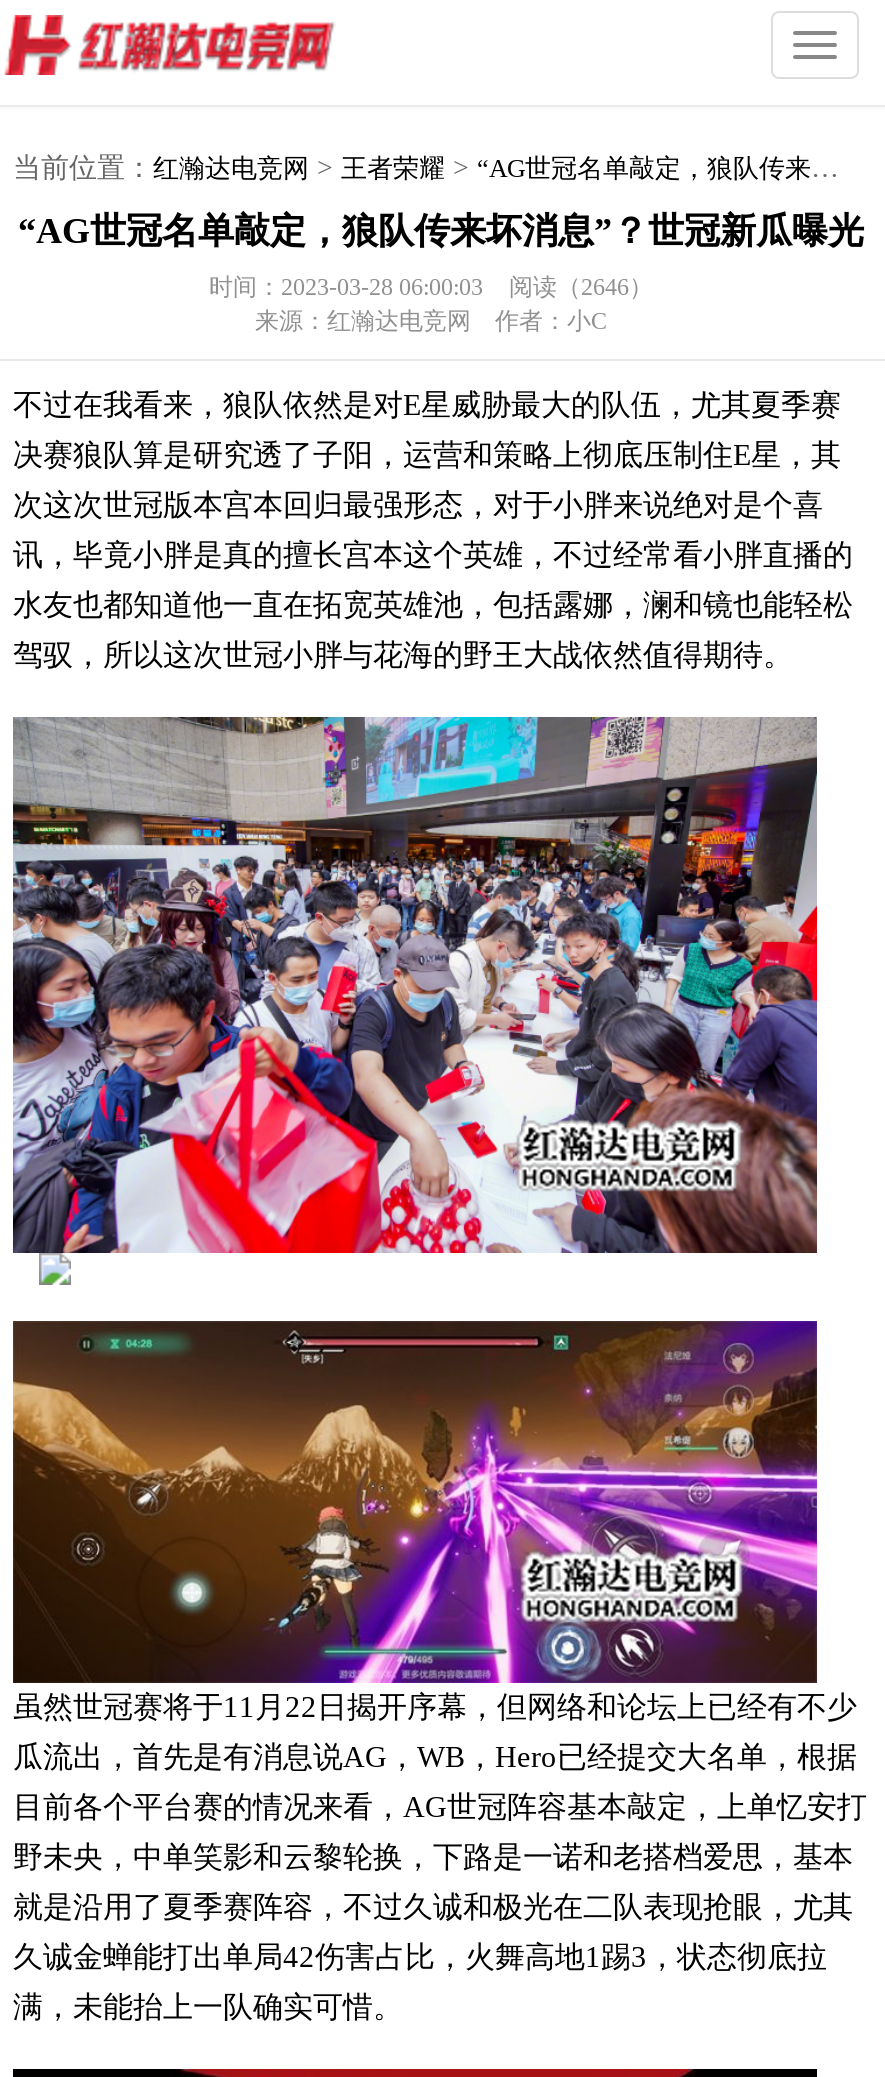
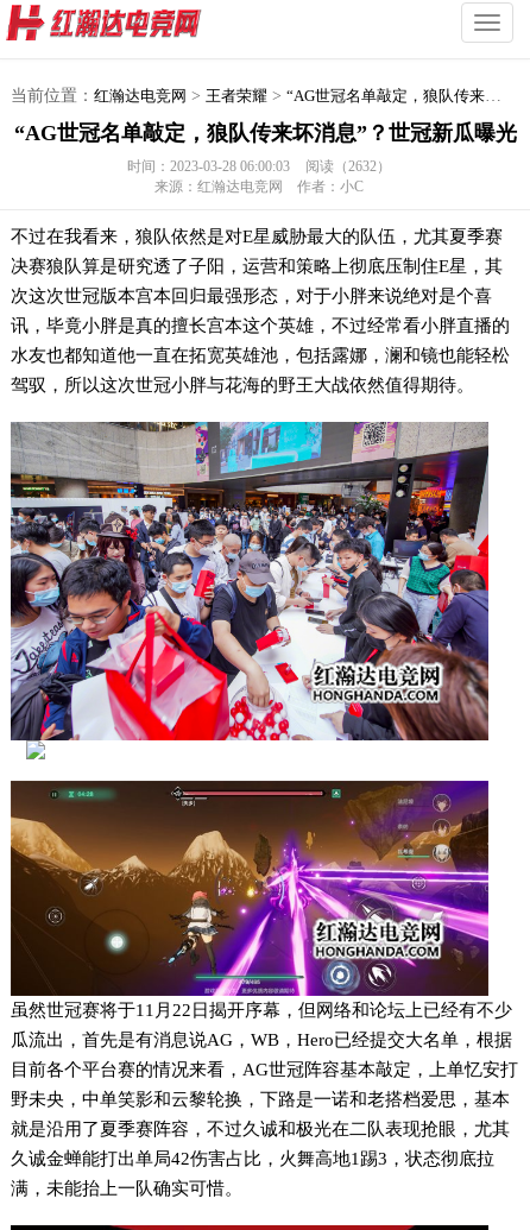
[209,273,653,301] 时间：2023-03-28 06:00:03 阅读（2646） -> [127,158,391,175] 时间：2023-03-28 06:00:03 阅读（2632）

